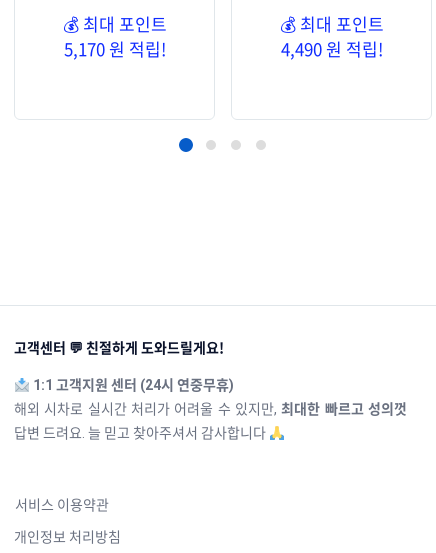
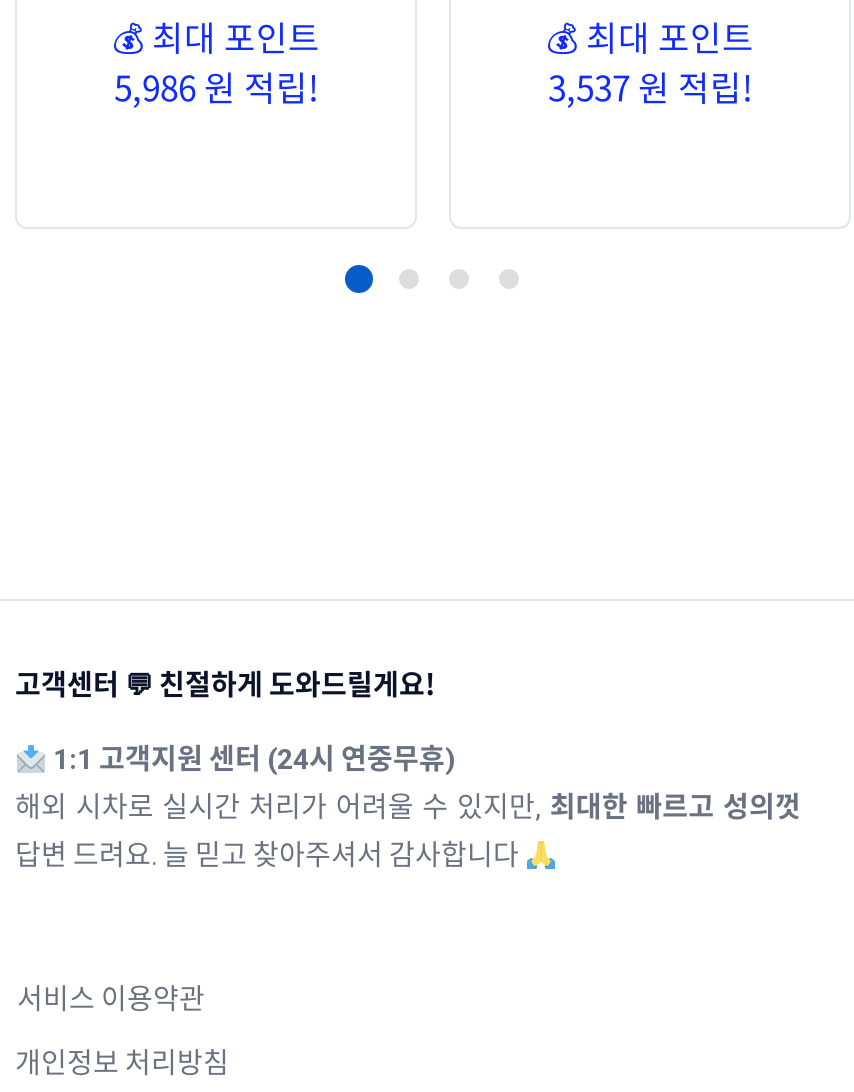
[63,36,165,61] 5,170 원 적립! -> [114,62,318,112] 5,986 원 적립!
[280,36,382,61] 4,490 원 적립! -> [548,62,752,112] 3,537 원 적립!

